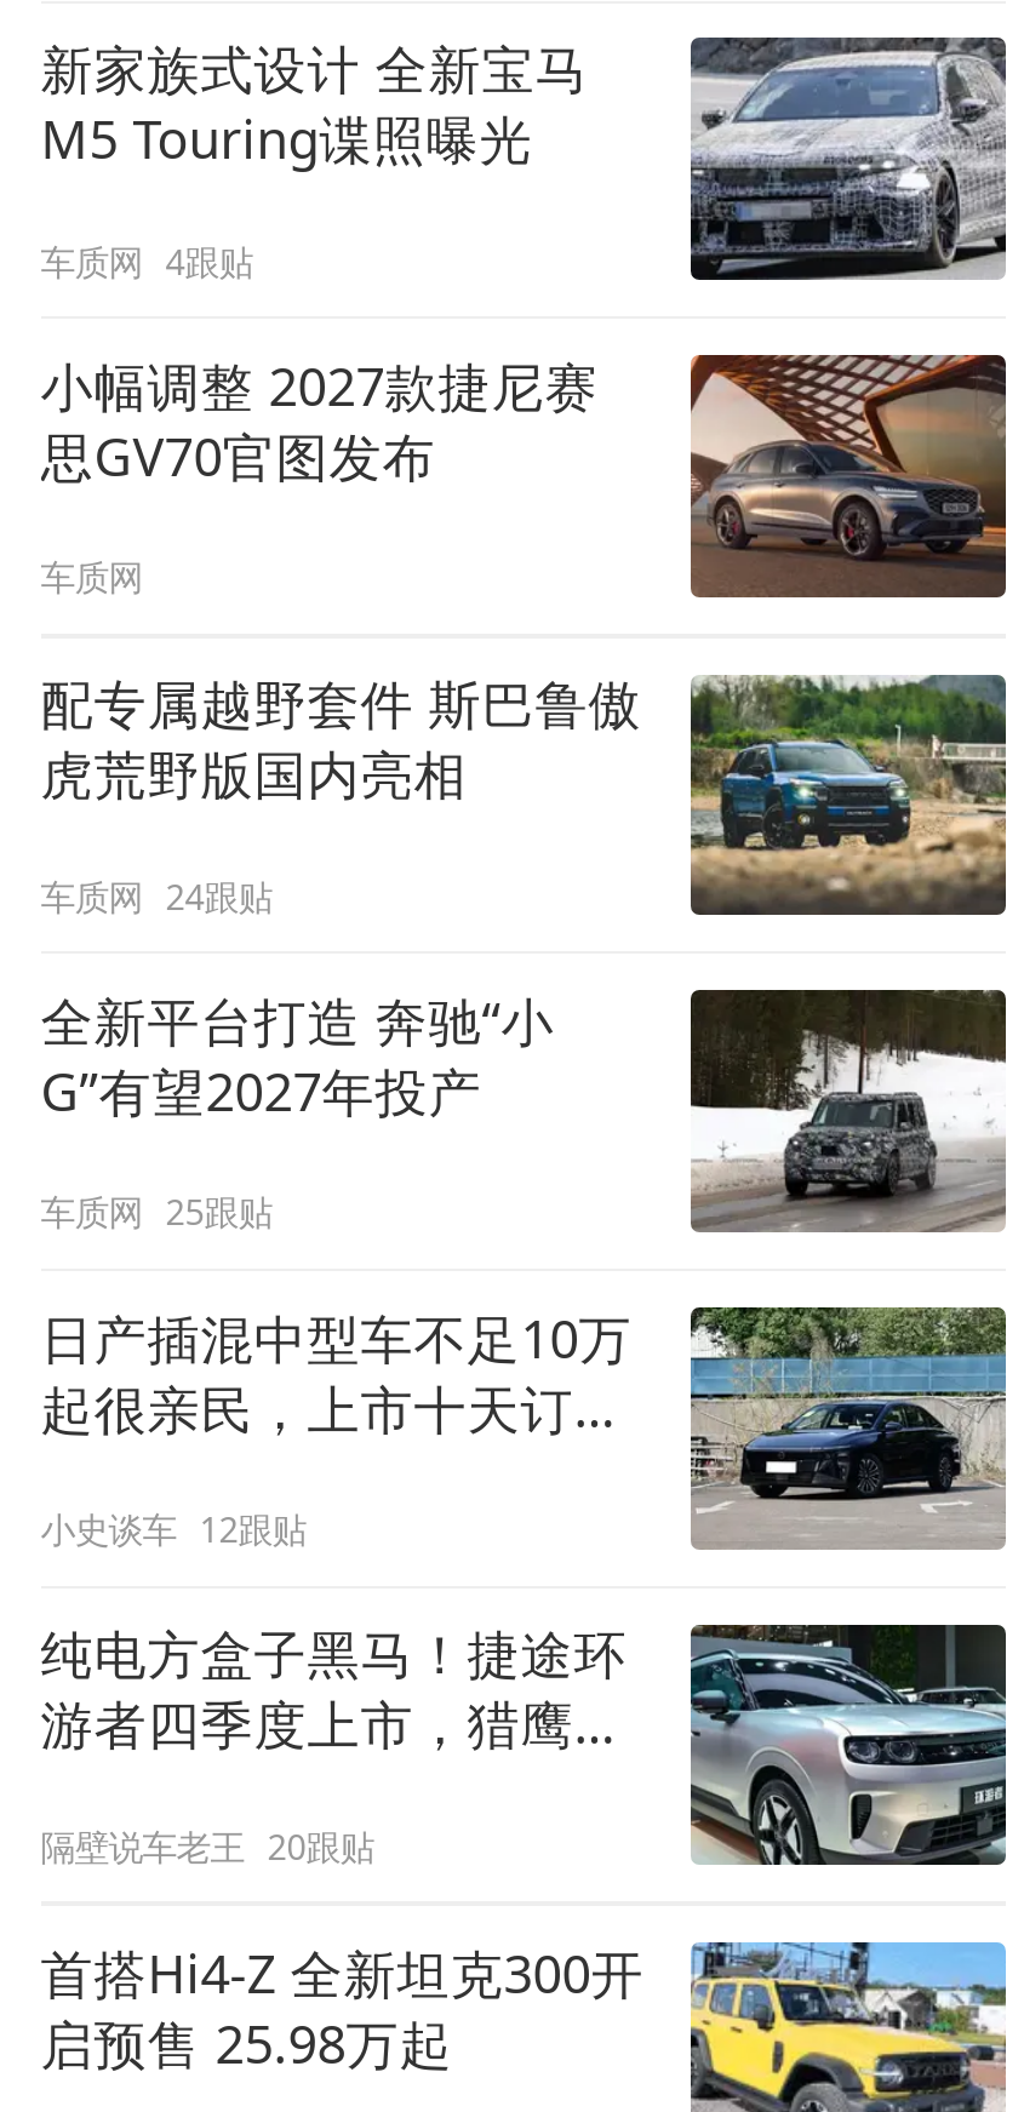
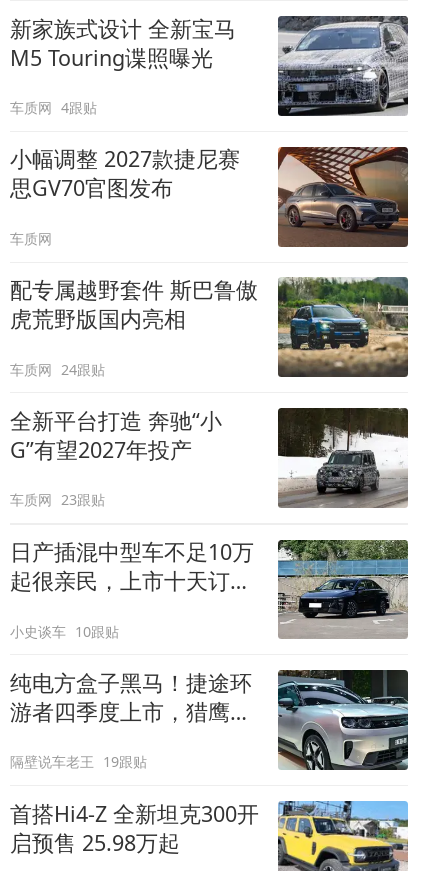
[40,1189,272,1235] 车质网 25跟贴 -> [10,490,105,509] 车质网 23跟贴
[40,1506,306,1552] 小史谈车 12跟贴 -> [10,622,119,641] 小史谈车 10跟贴
[40,1822,374,1868] 隔壁说车老王 20跟贴 -> [10,752,147,771] 隔壁说车老王 19跟贴

